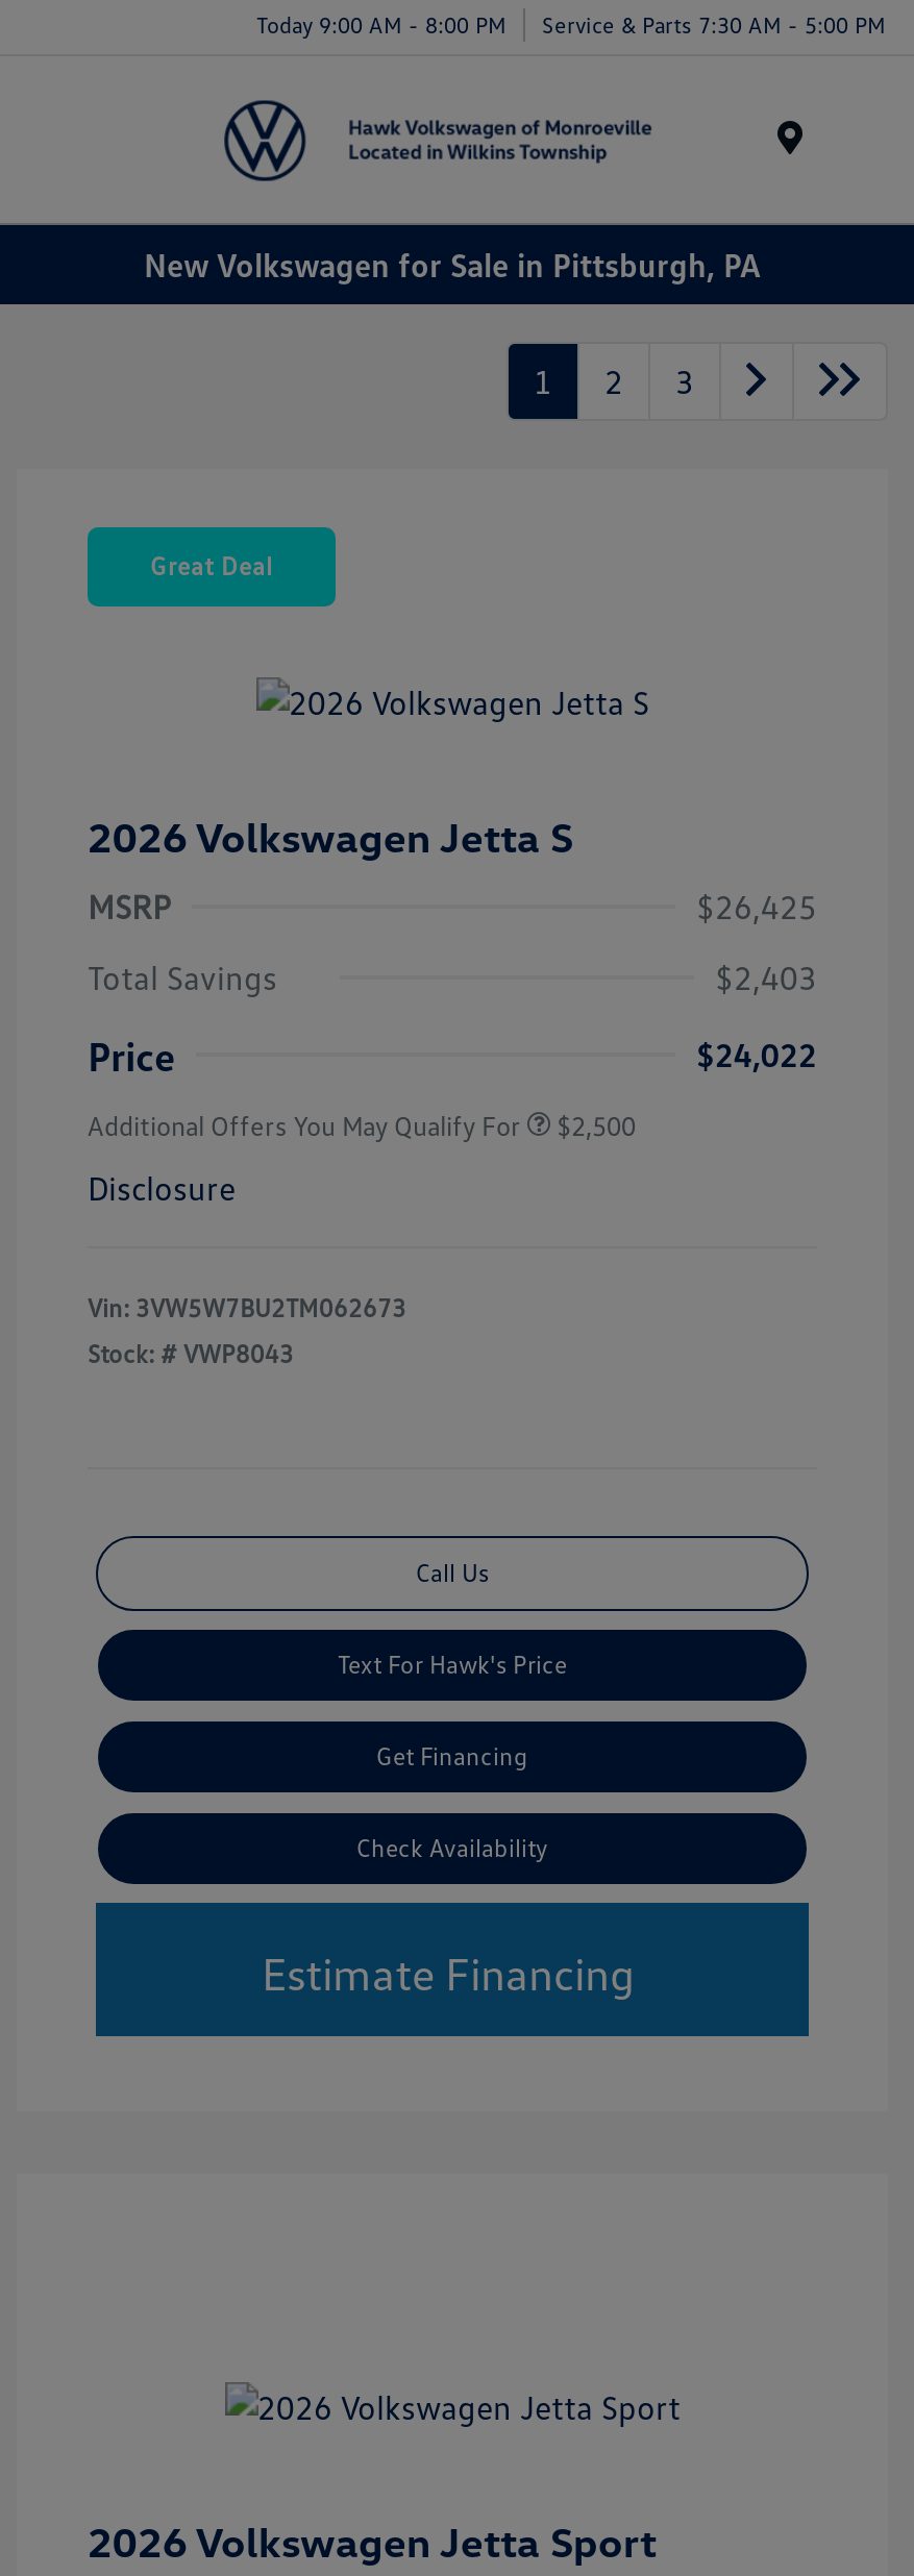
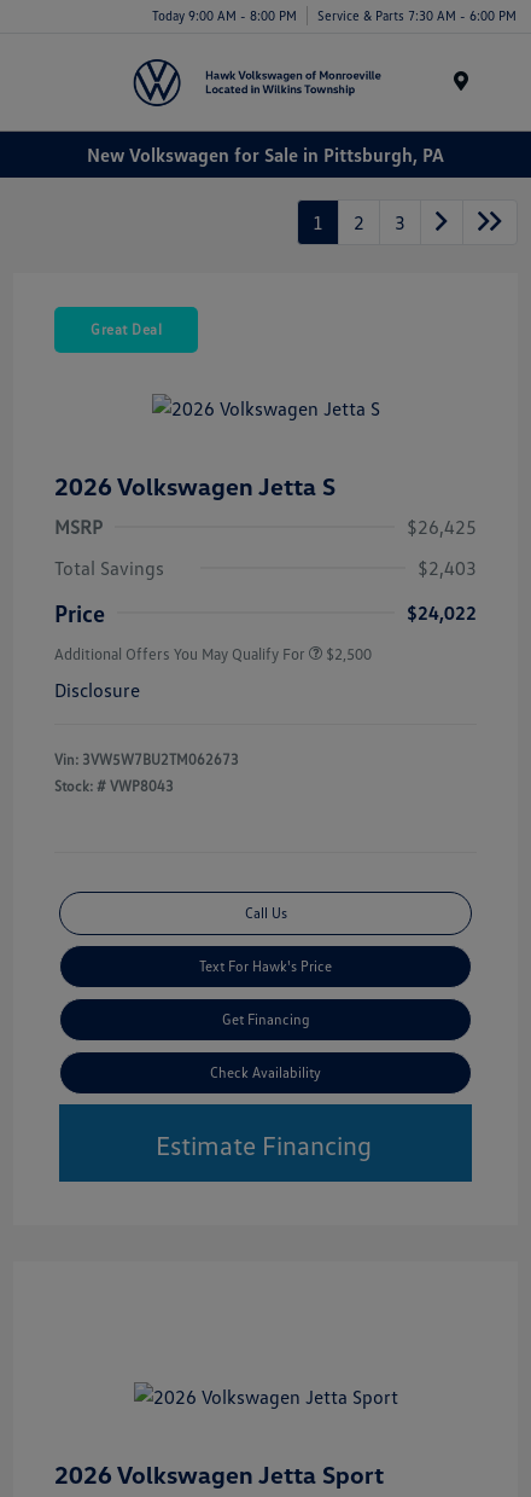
[542,9,886,36] Service & Parts 7:30 AM - 5:00 PM -> [317,7,517,22] Service & Parts 7:30 AM - 6:00 PM

